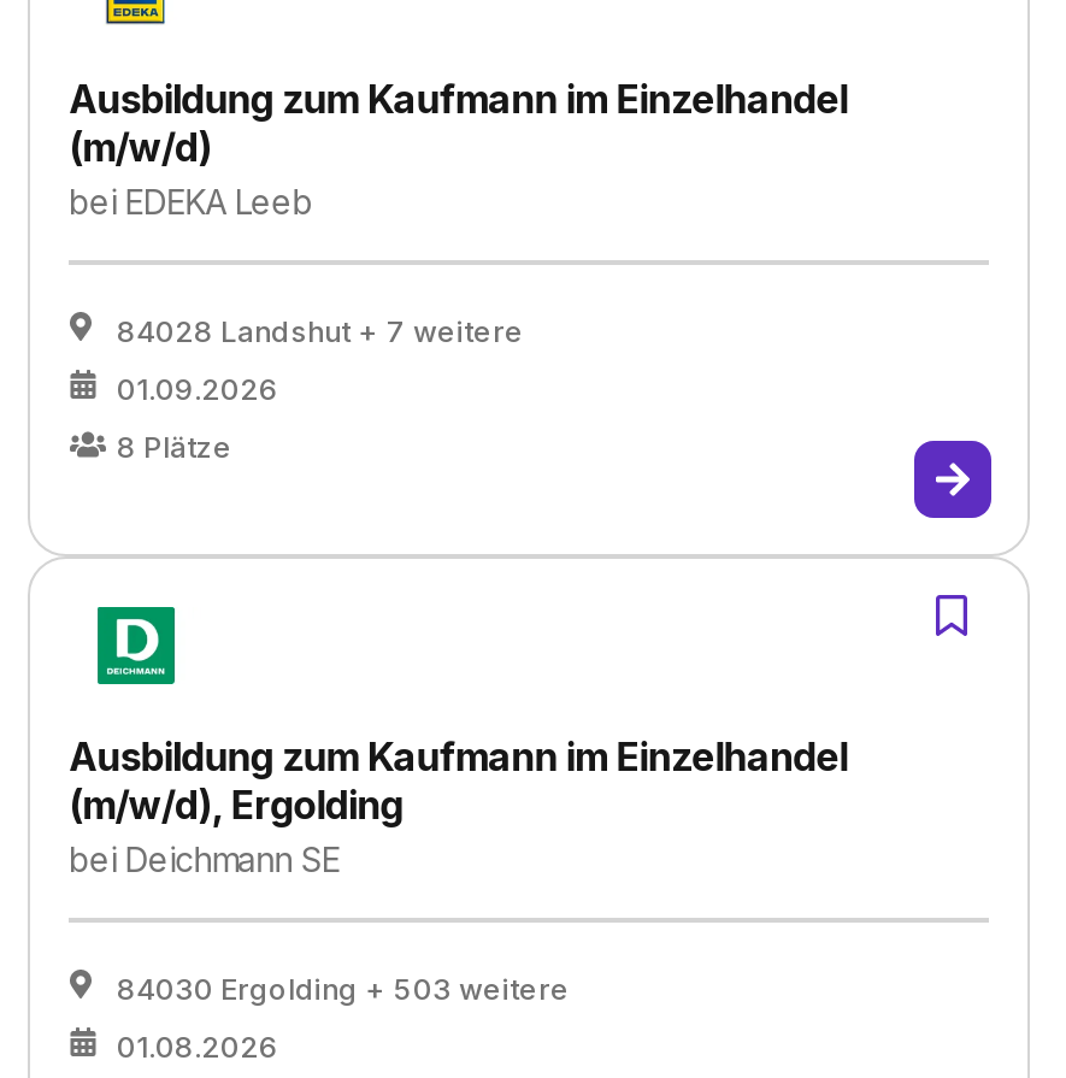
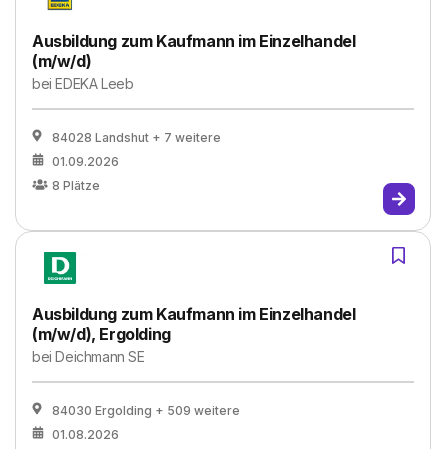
[117,971,570,1007] 84030 Ergolding + 503 weitere -> [52,403,240,418] 84030 Ergolding + 509 weitere

